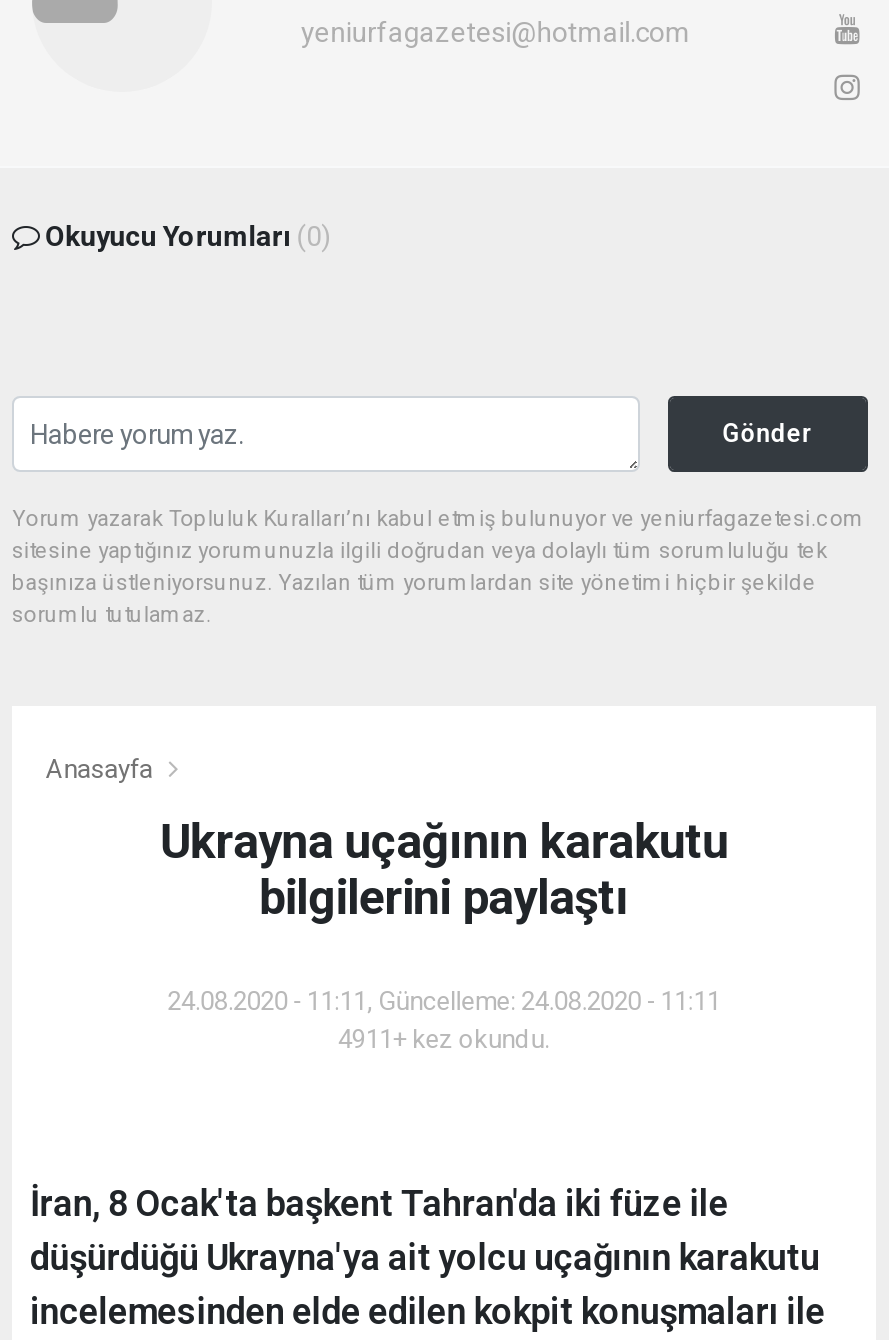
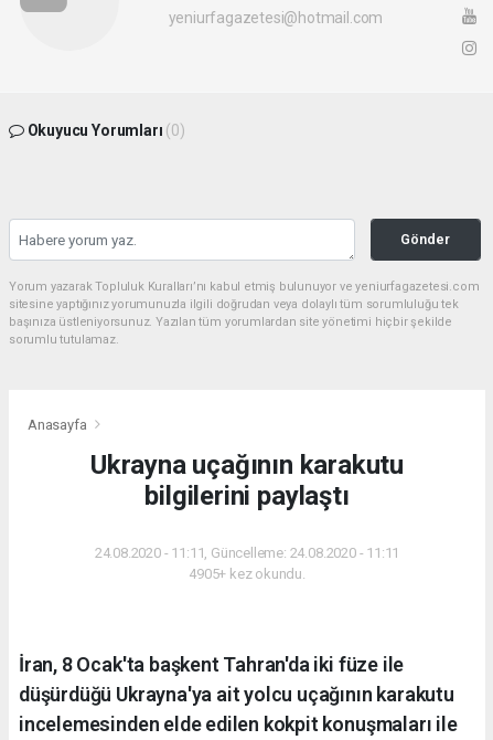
[338,1023,550,1053] 4911+ kez okundu. -> [189,565,305,582] 4905+ kez okundu.

